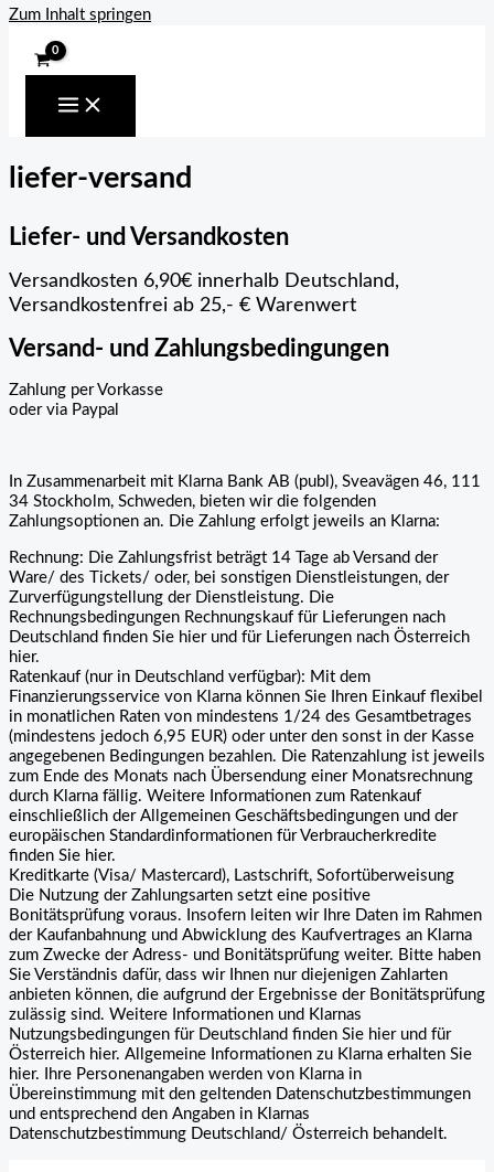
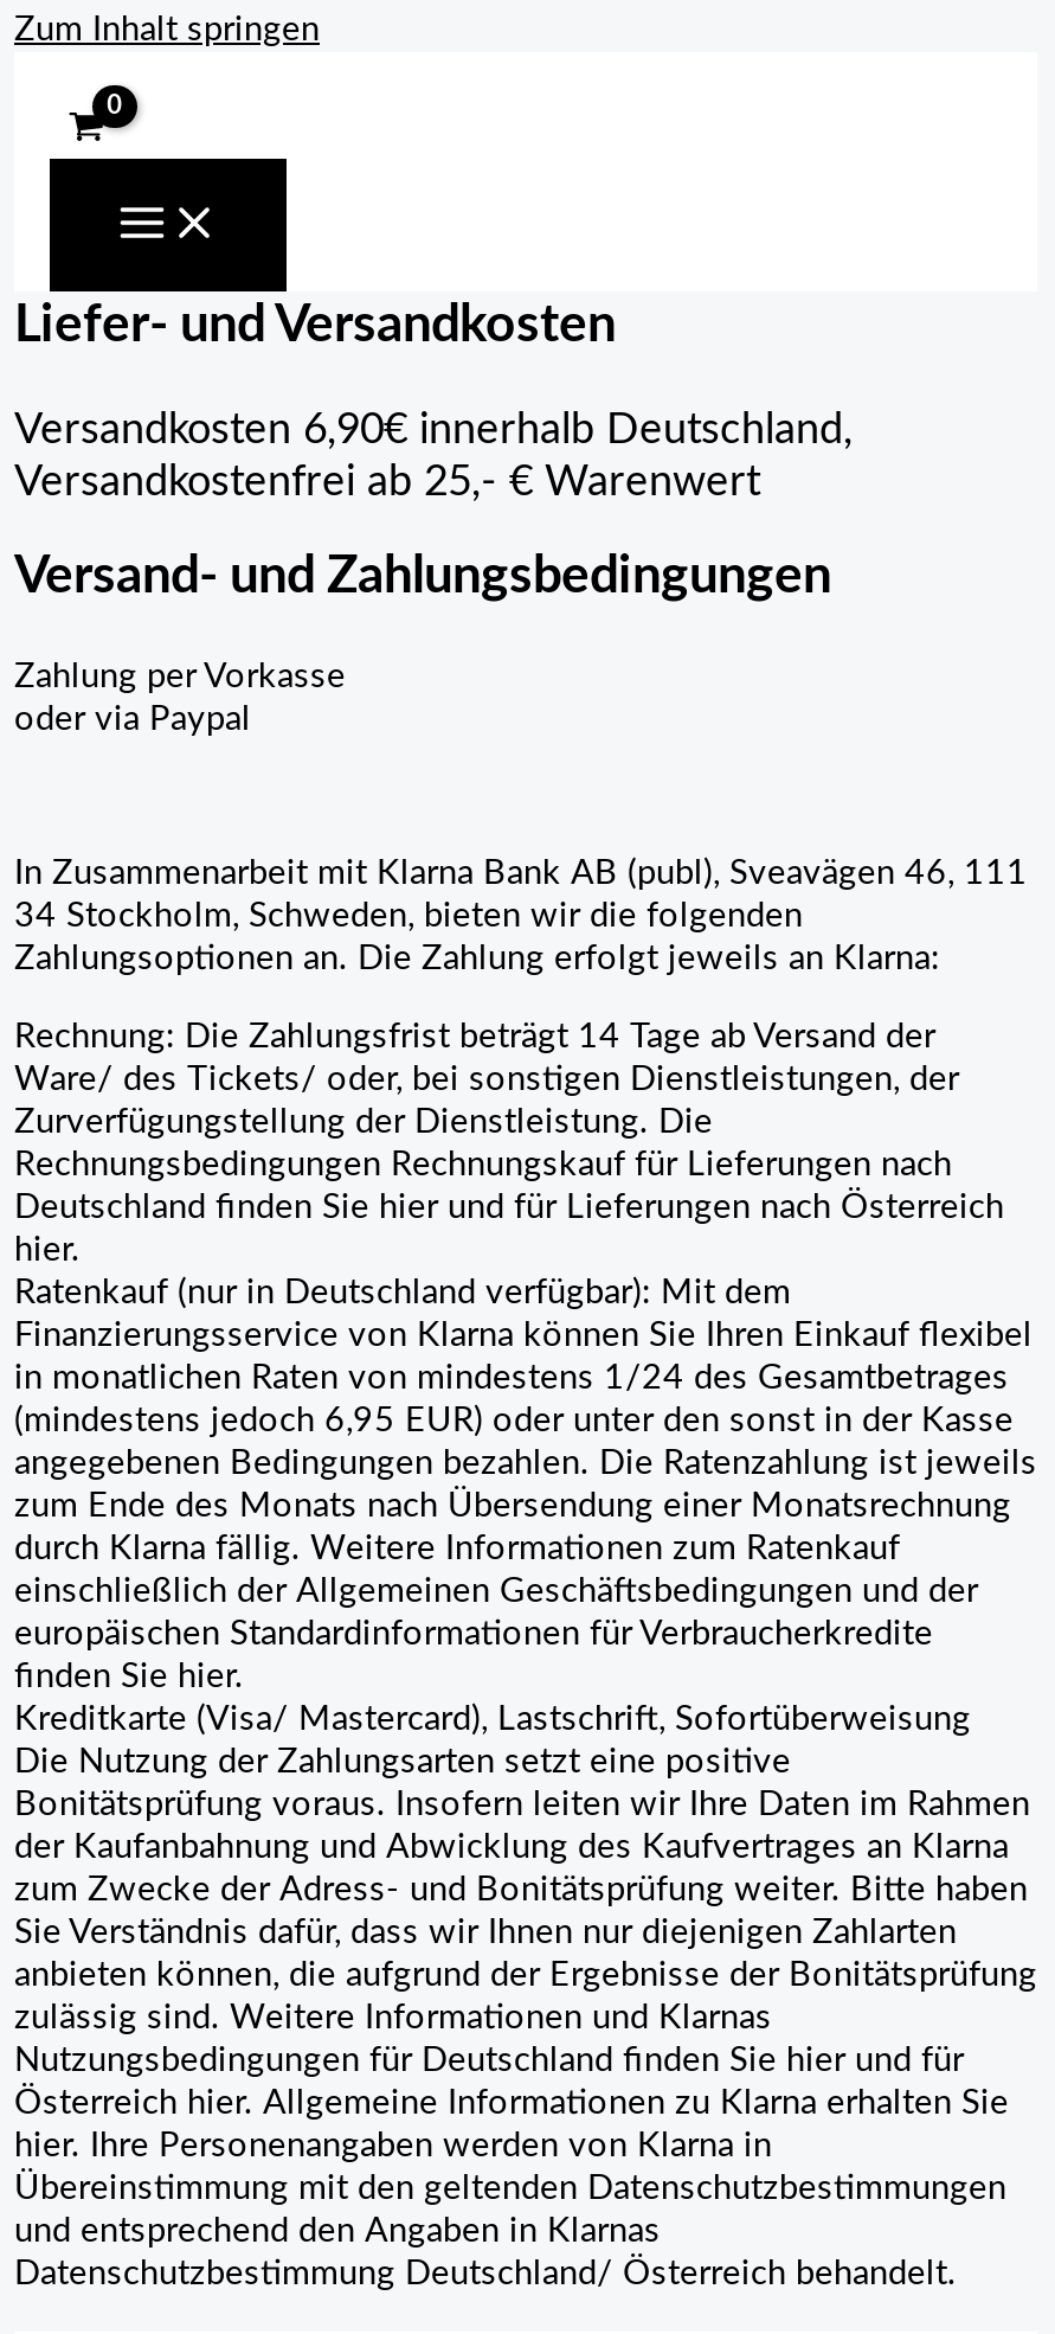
[9,164,192,194] liefer-versand -> none

